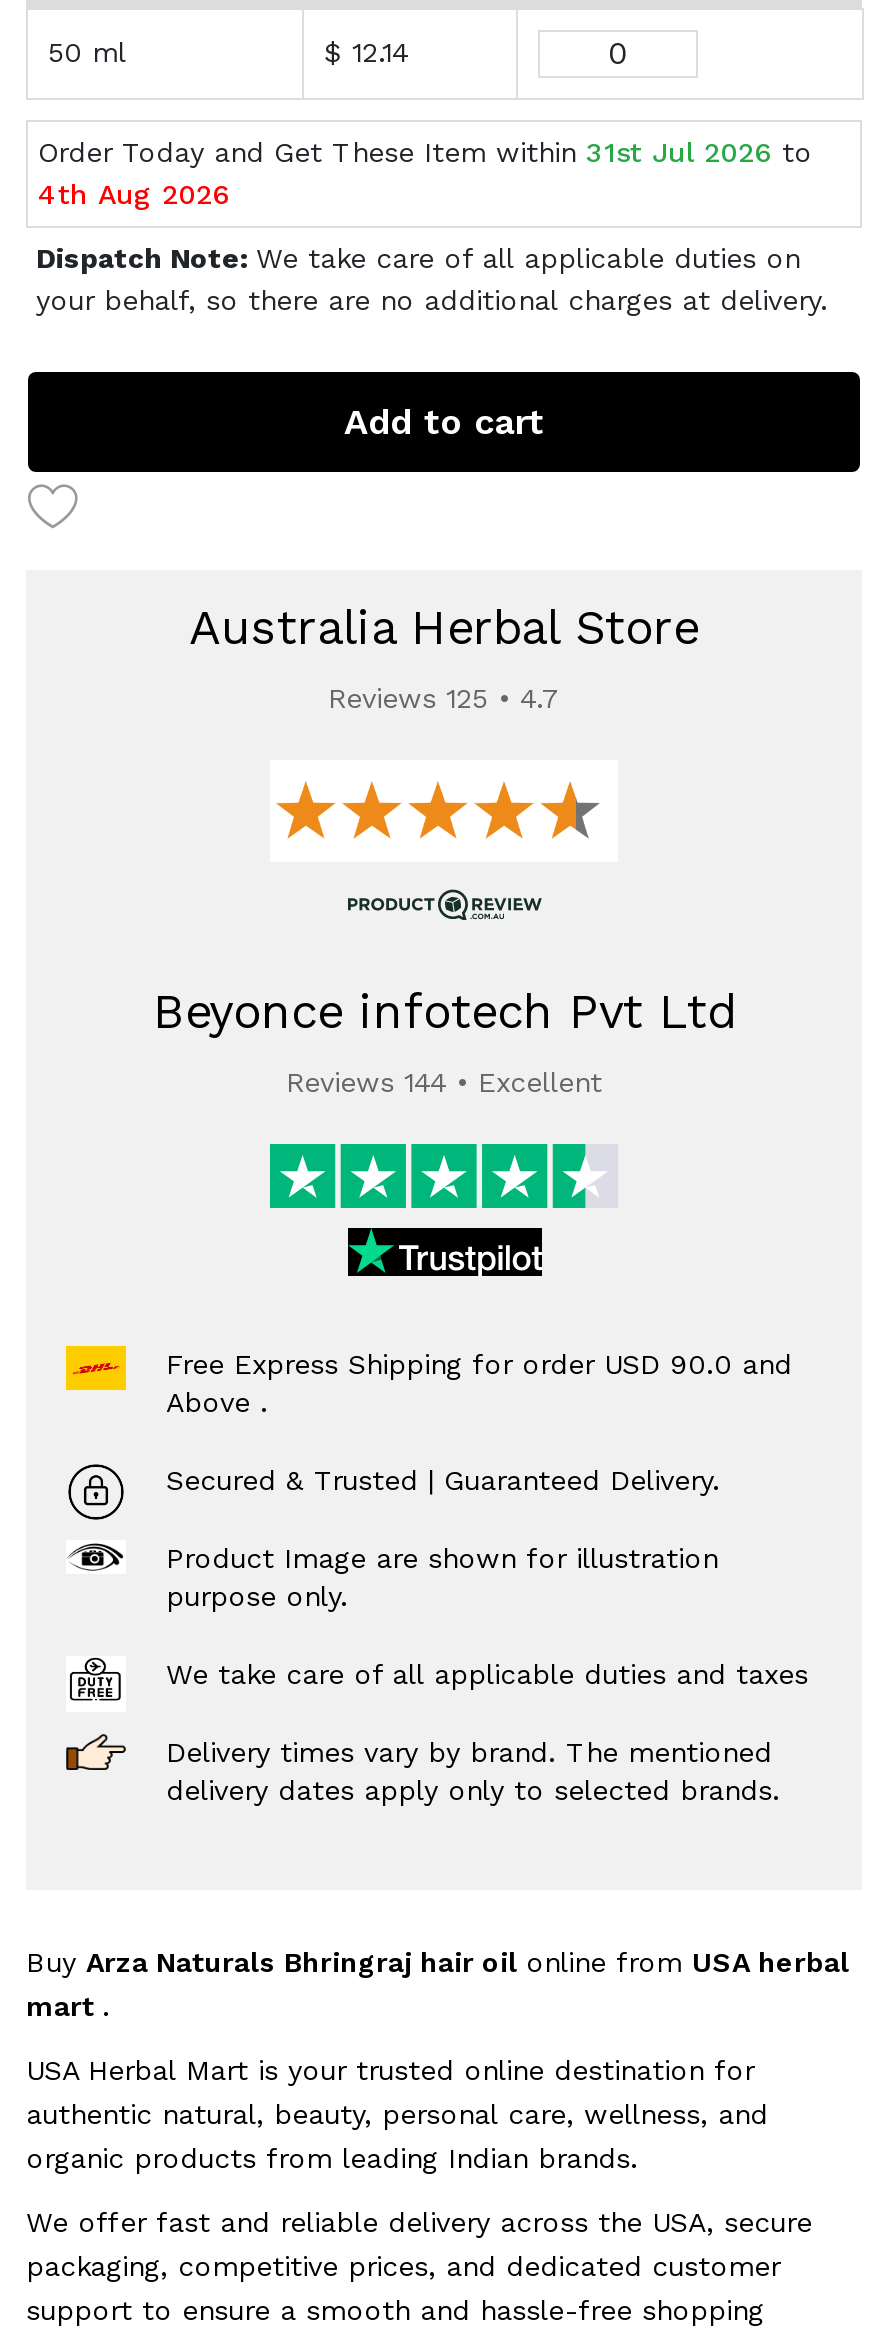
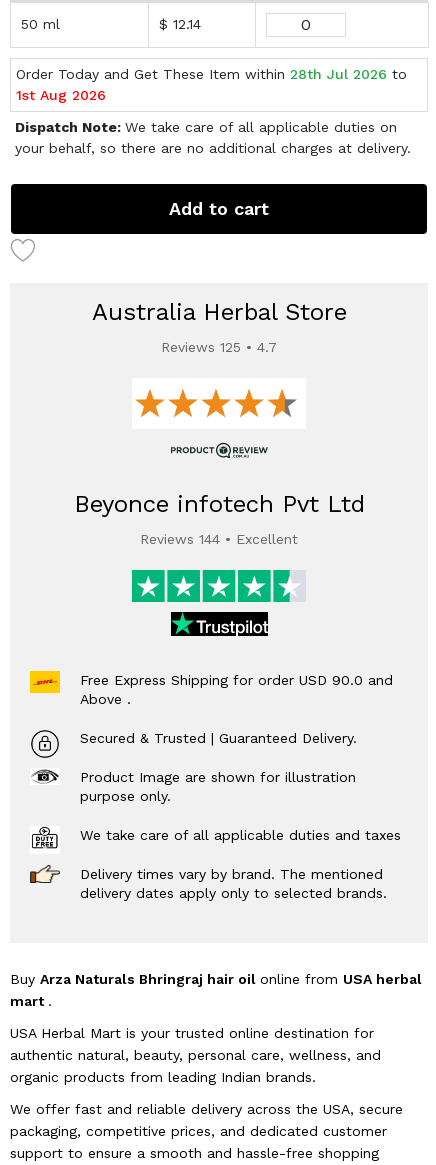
[38,137,812,169] Order Today and Get These Item within 31st Jul 2026 to -> [16,66,407,82] Order Today and Get These Item within 28th Jul 2026 to
[38,179,230,211] 4th Aug 2026 -> [16,87,106,103] 1st Aug 2026

